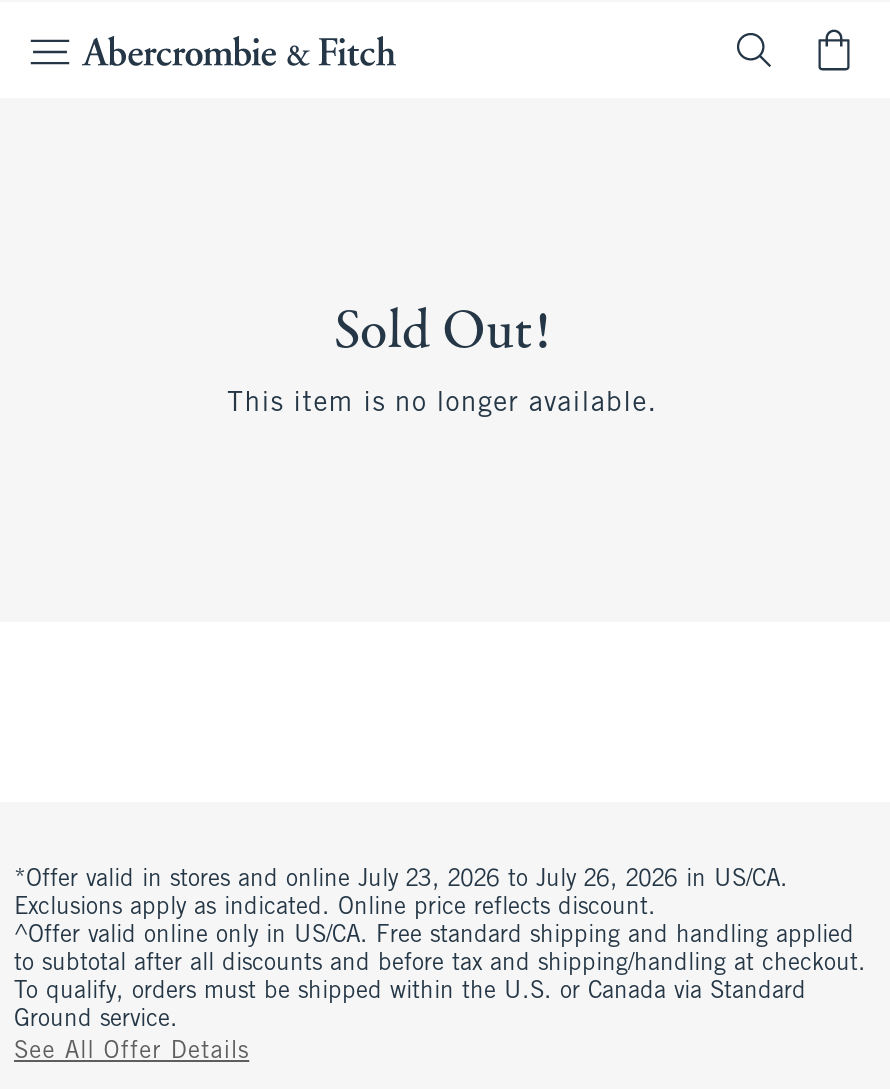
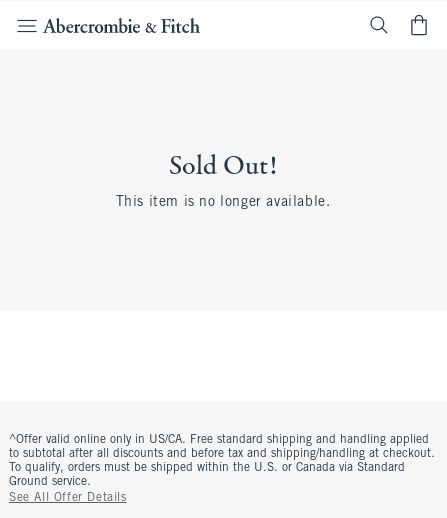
[14,868,788,920] *Offer valid in stores and online July 23, 2026 to July 26, 2026 in US/CA. | Exclusions apply as indicated. Online price reflects discount. -> none

